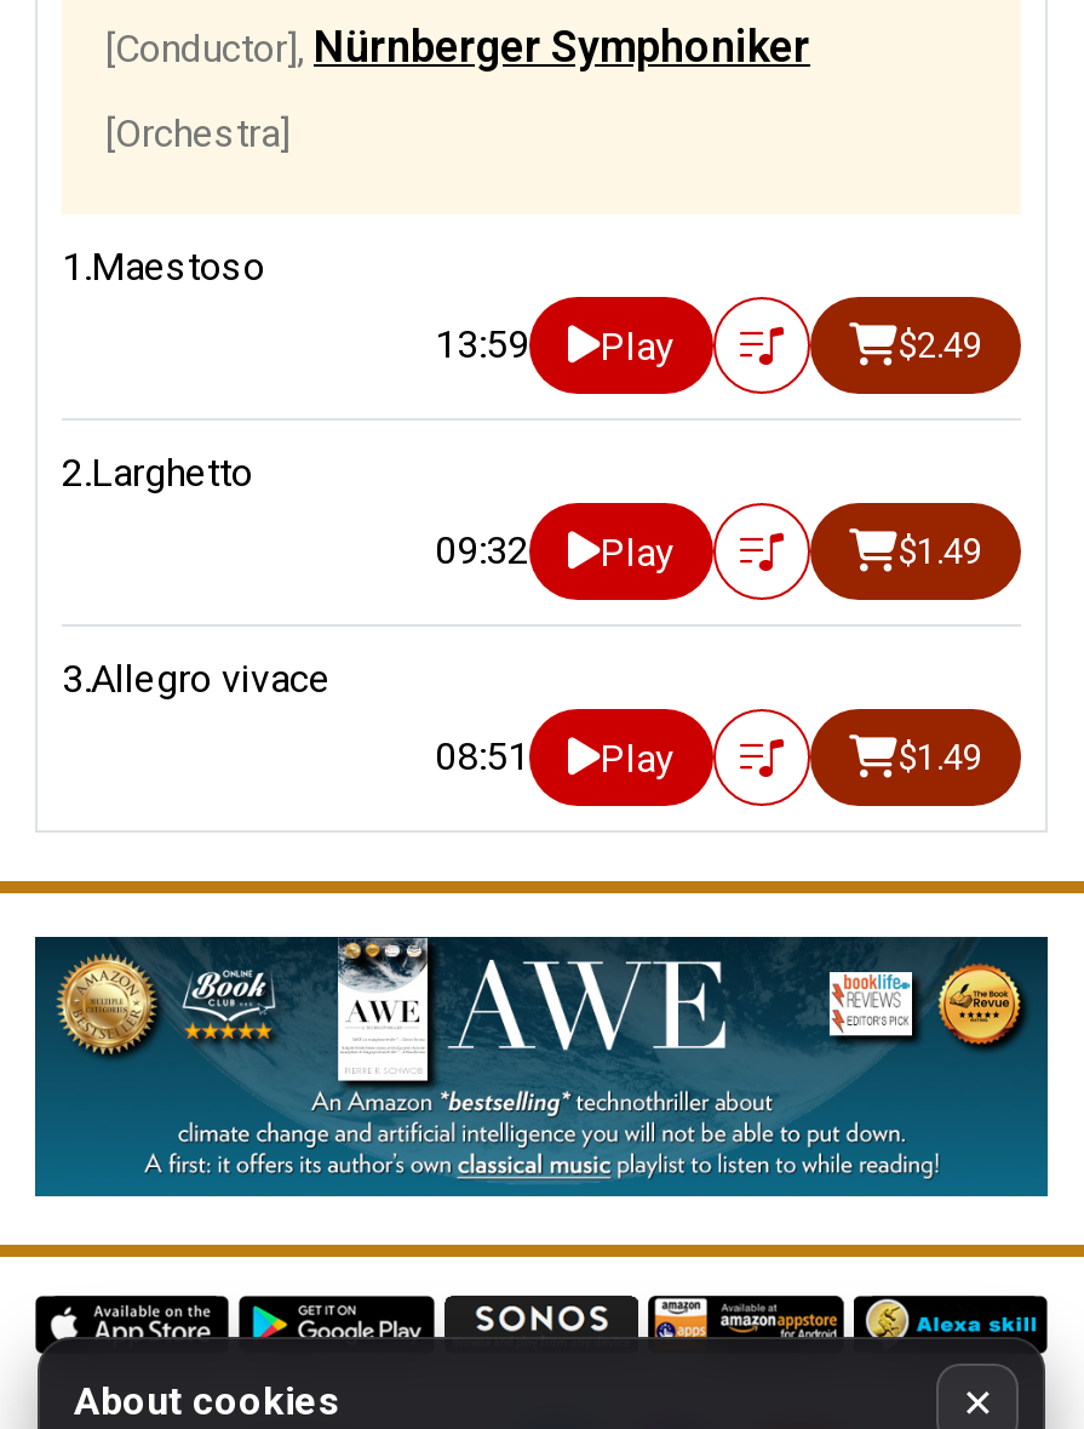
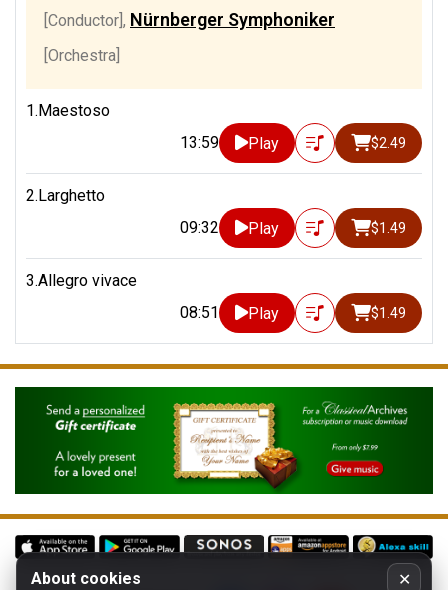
[33,934,1050,1199] [image] -> [14,386,434,495] [image]

